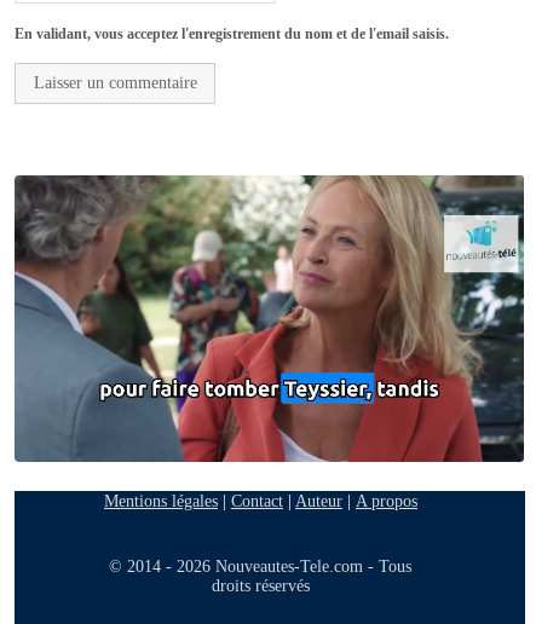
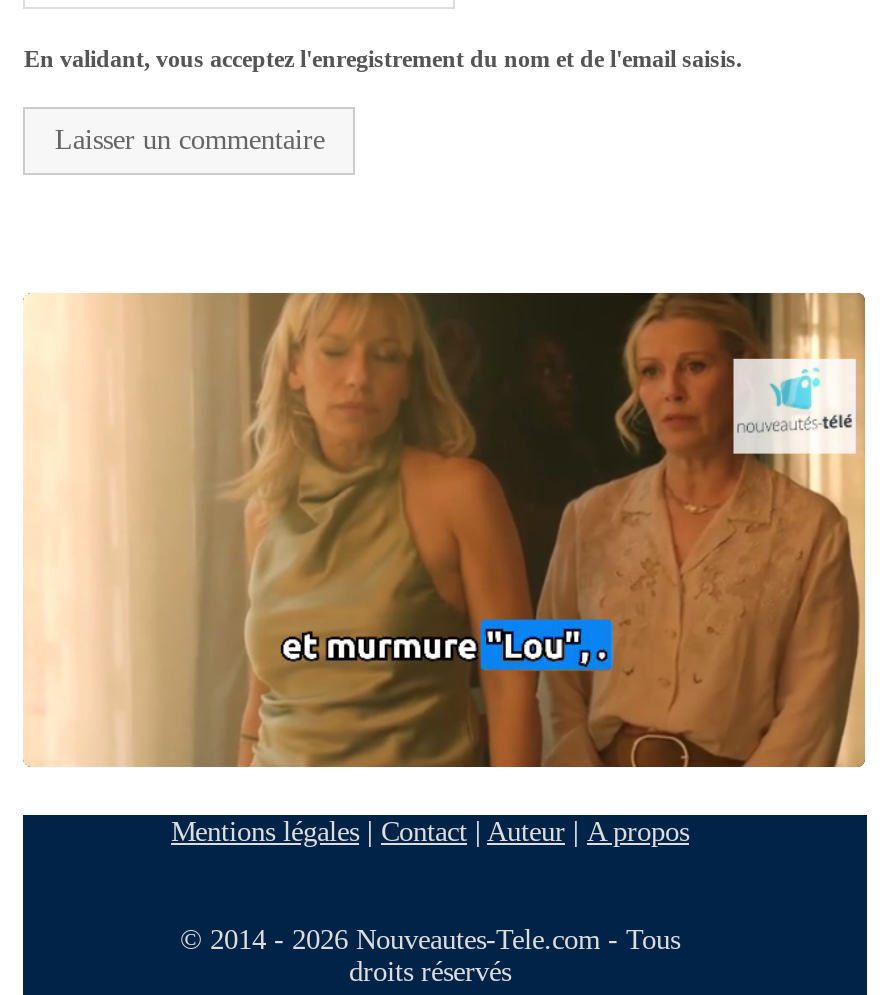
[13,174,525,463] [image] -> [23,291,867,769] [image]

